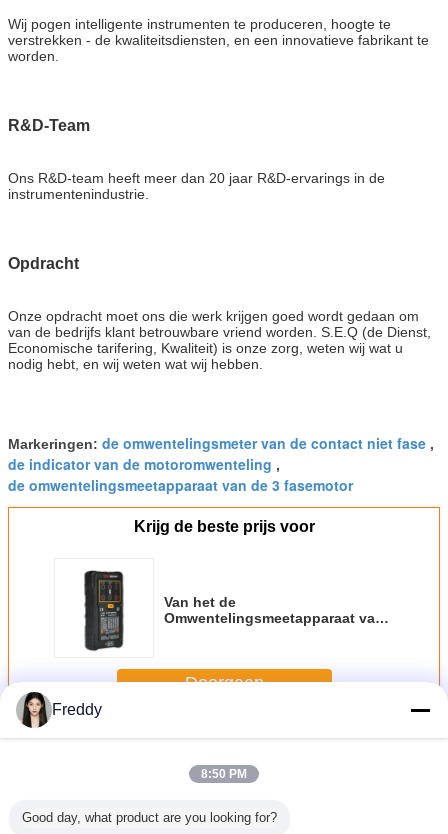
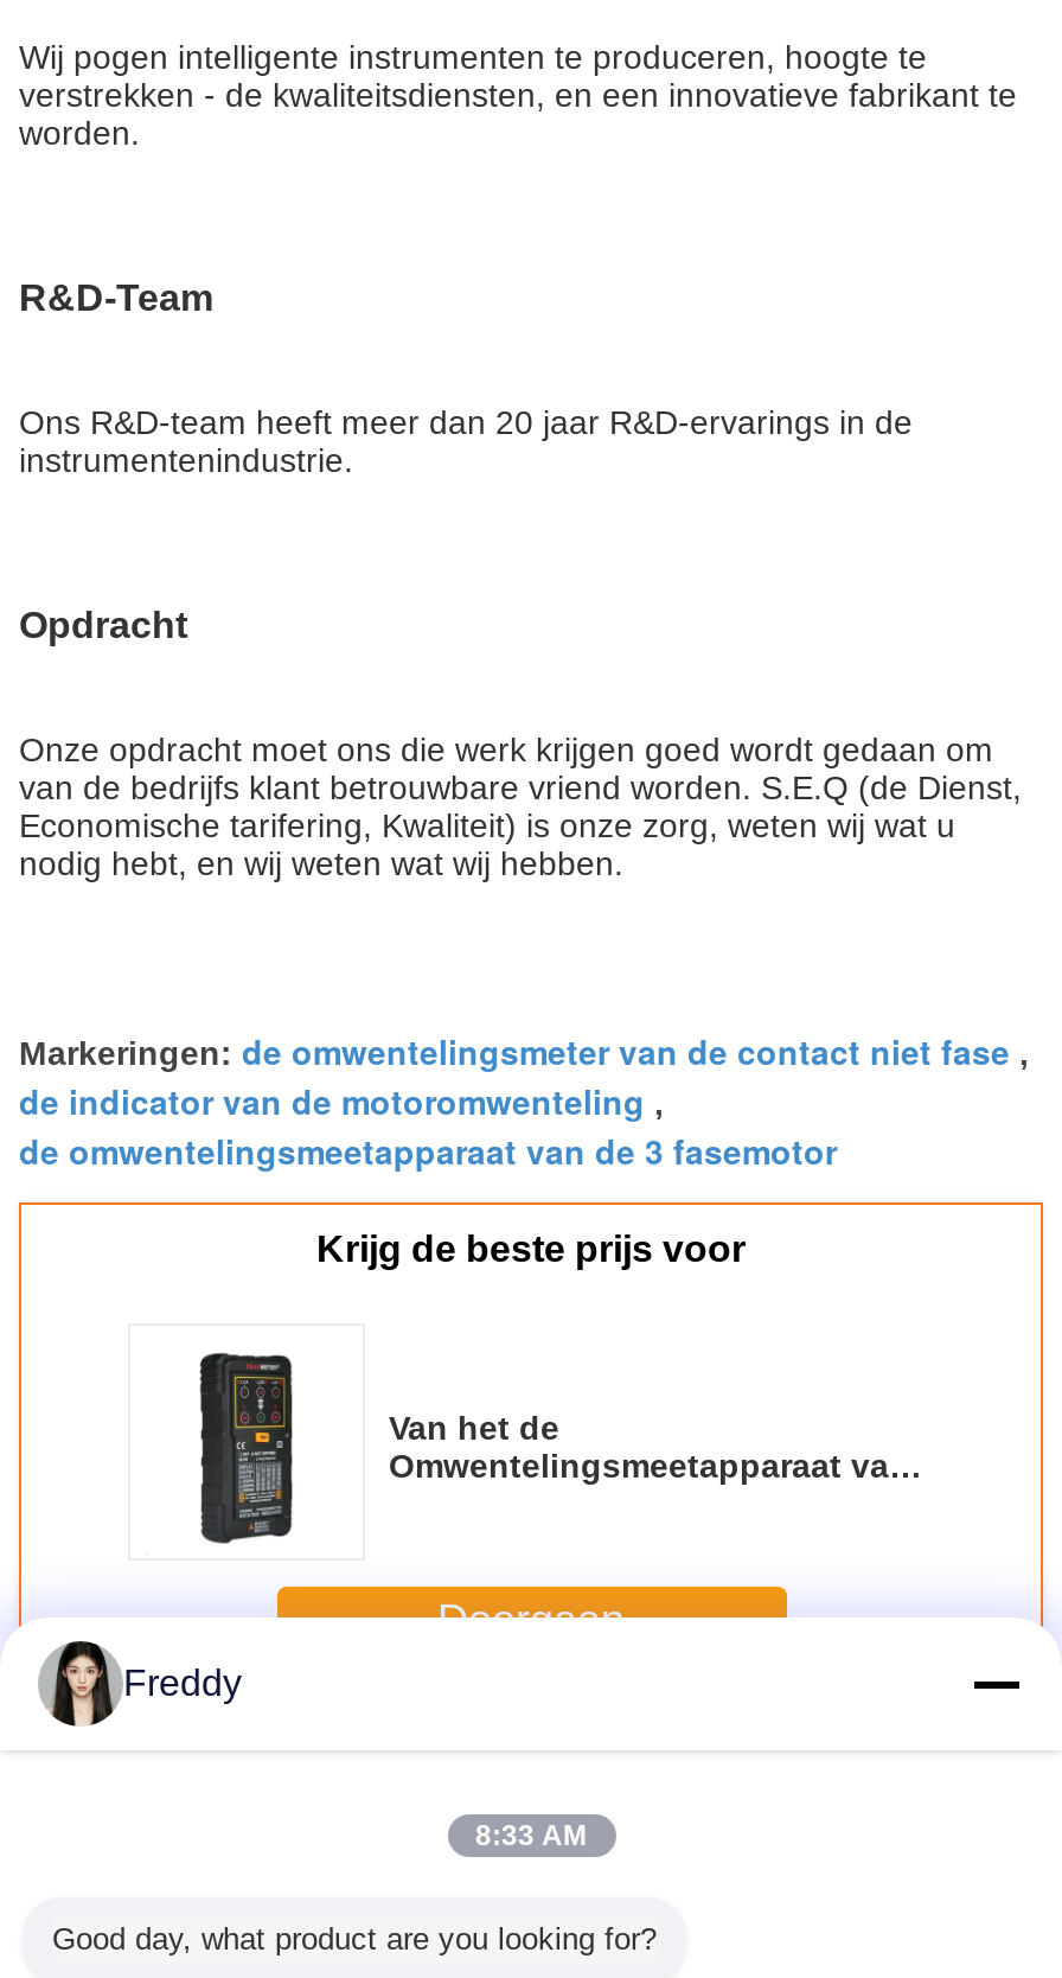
[201,767,247,781] 8:50 PM -> [475,1819,587,1852] 8:33 AM

